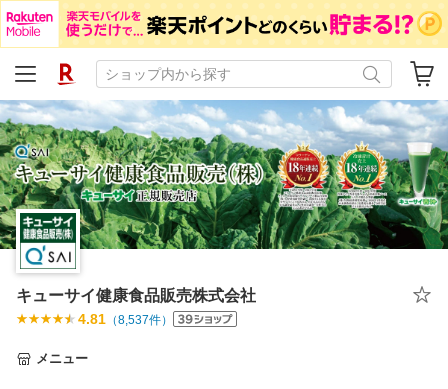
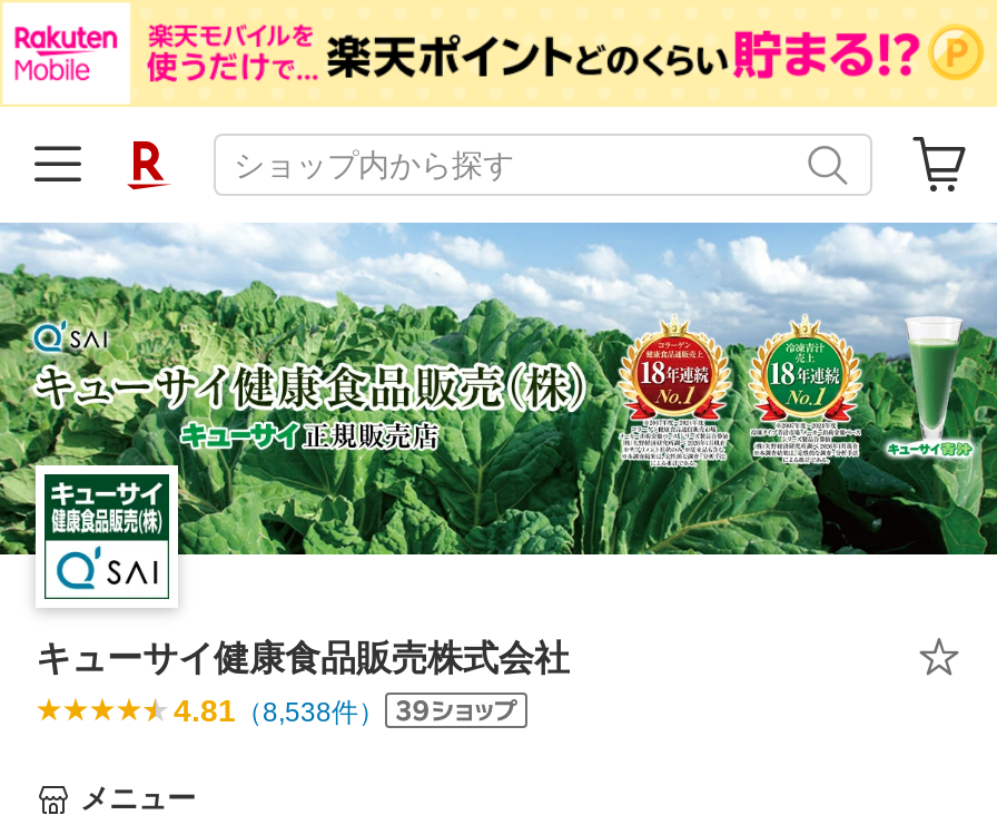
[78,311,173,327] 4.81（8,537件） -> [174,693,385,728] 4.81（8,538件）

